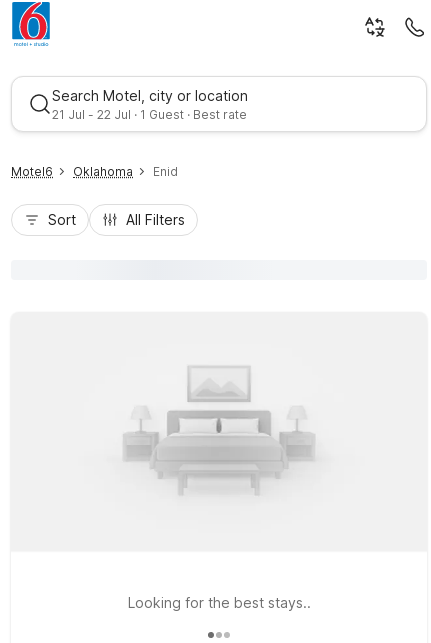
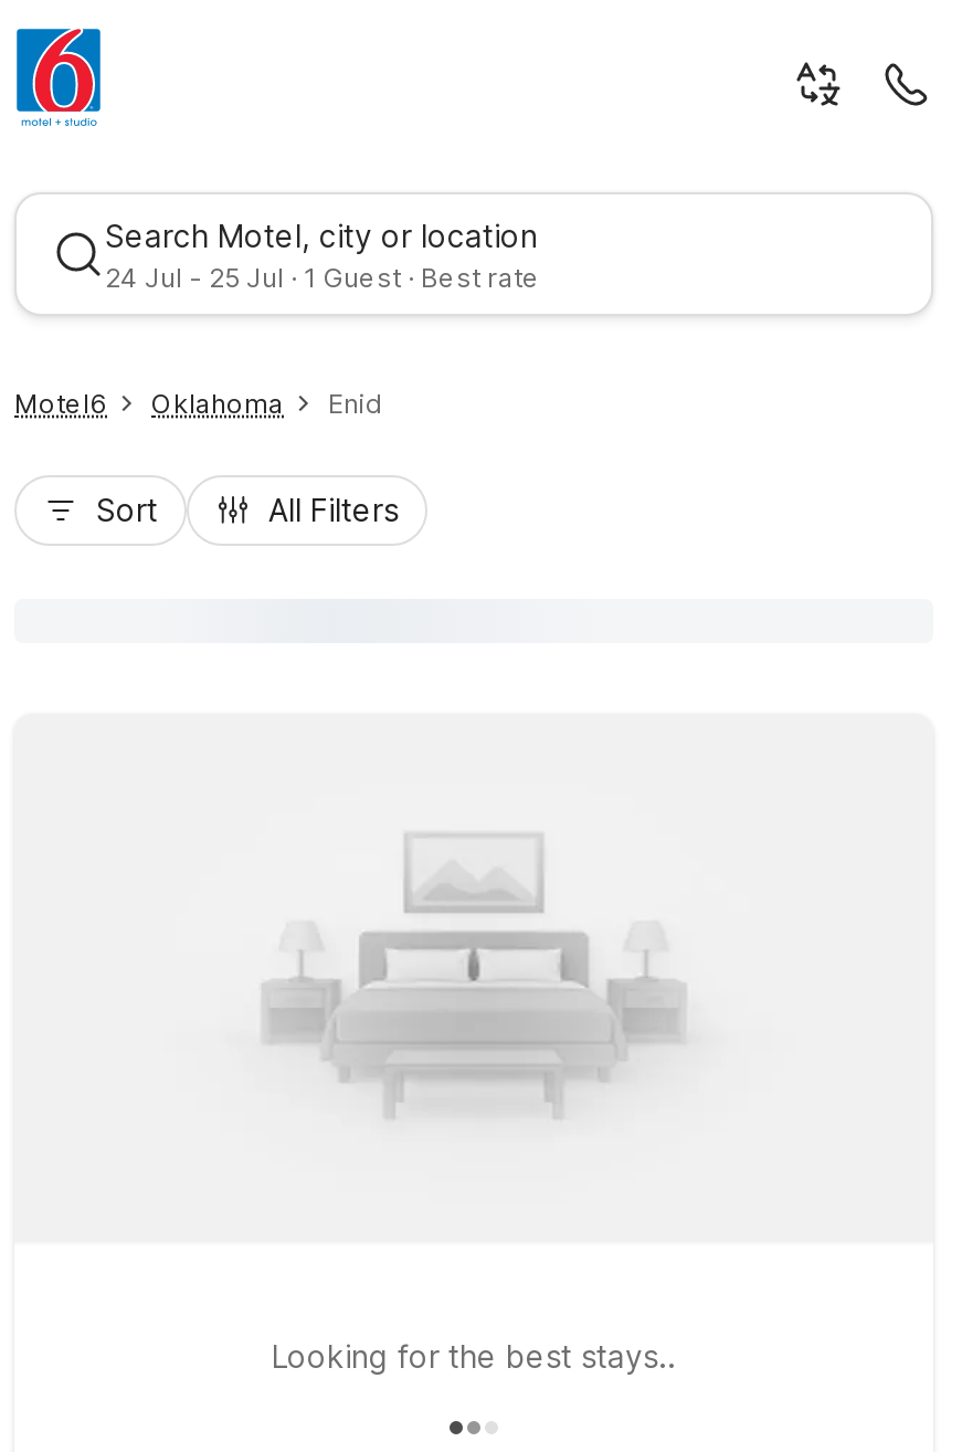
[52,107,247,122] 21 Jul - 22 Jul · 1 Guest · Best rate -> [105,261,540,294] 24 Jul - 25 Jul · 1 Guest · Best rate

